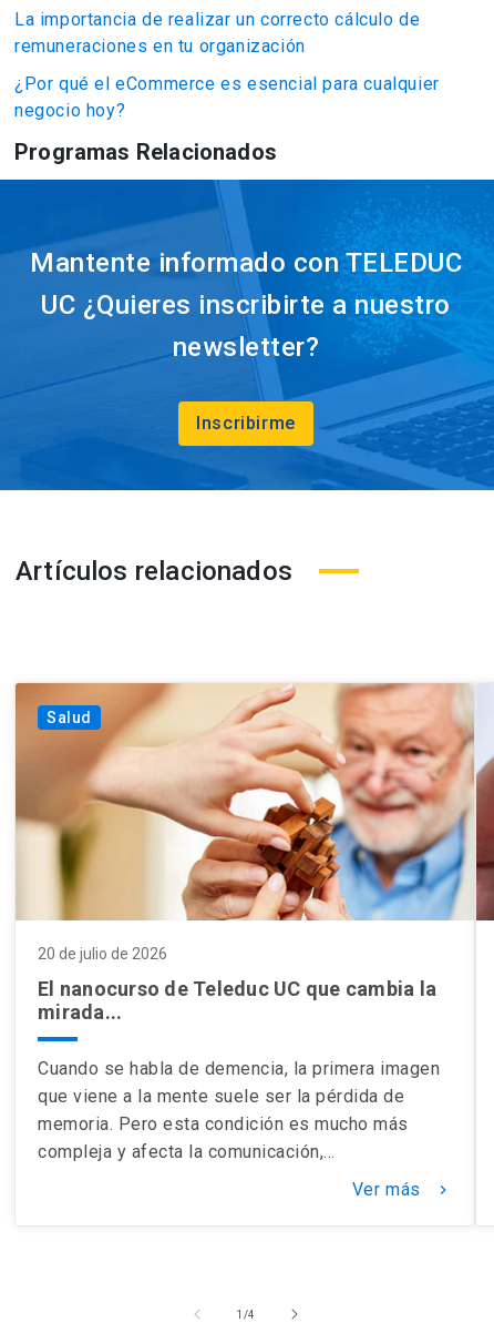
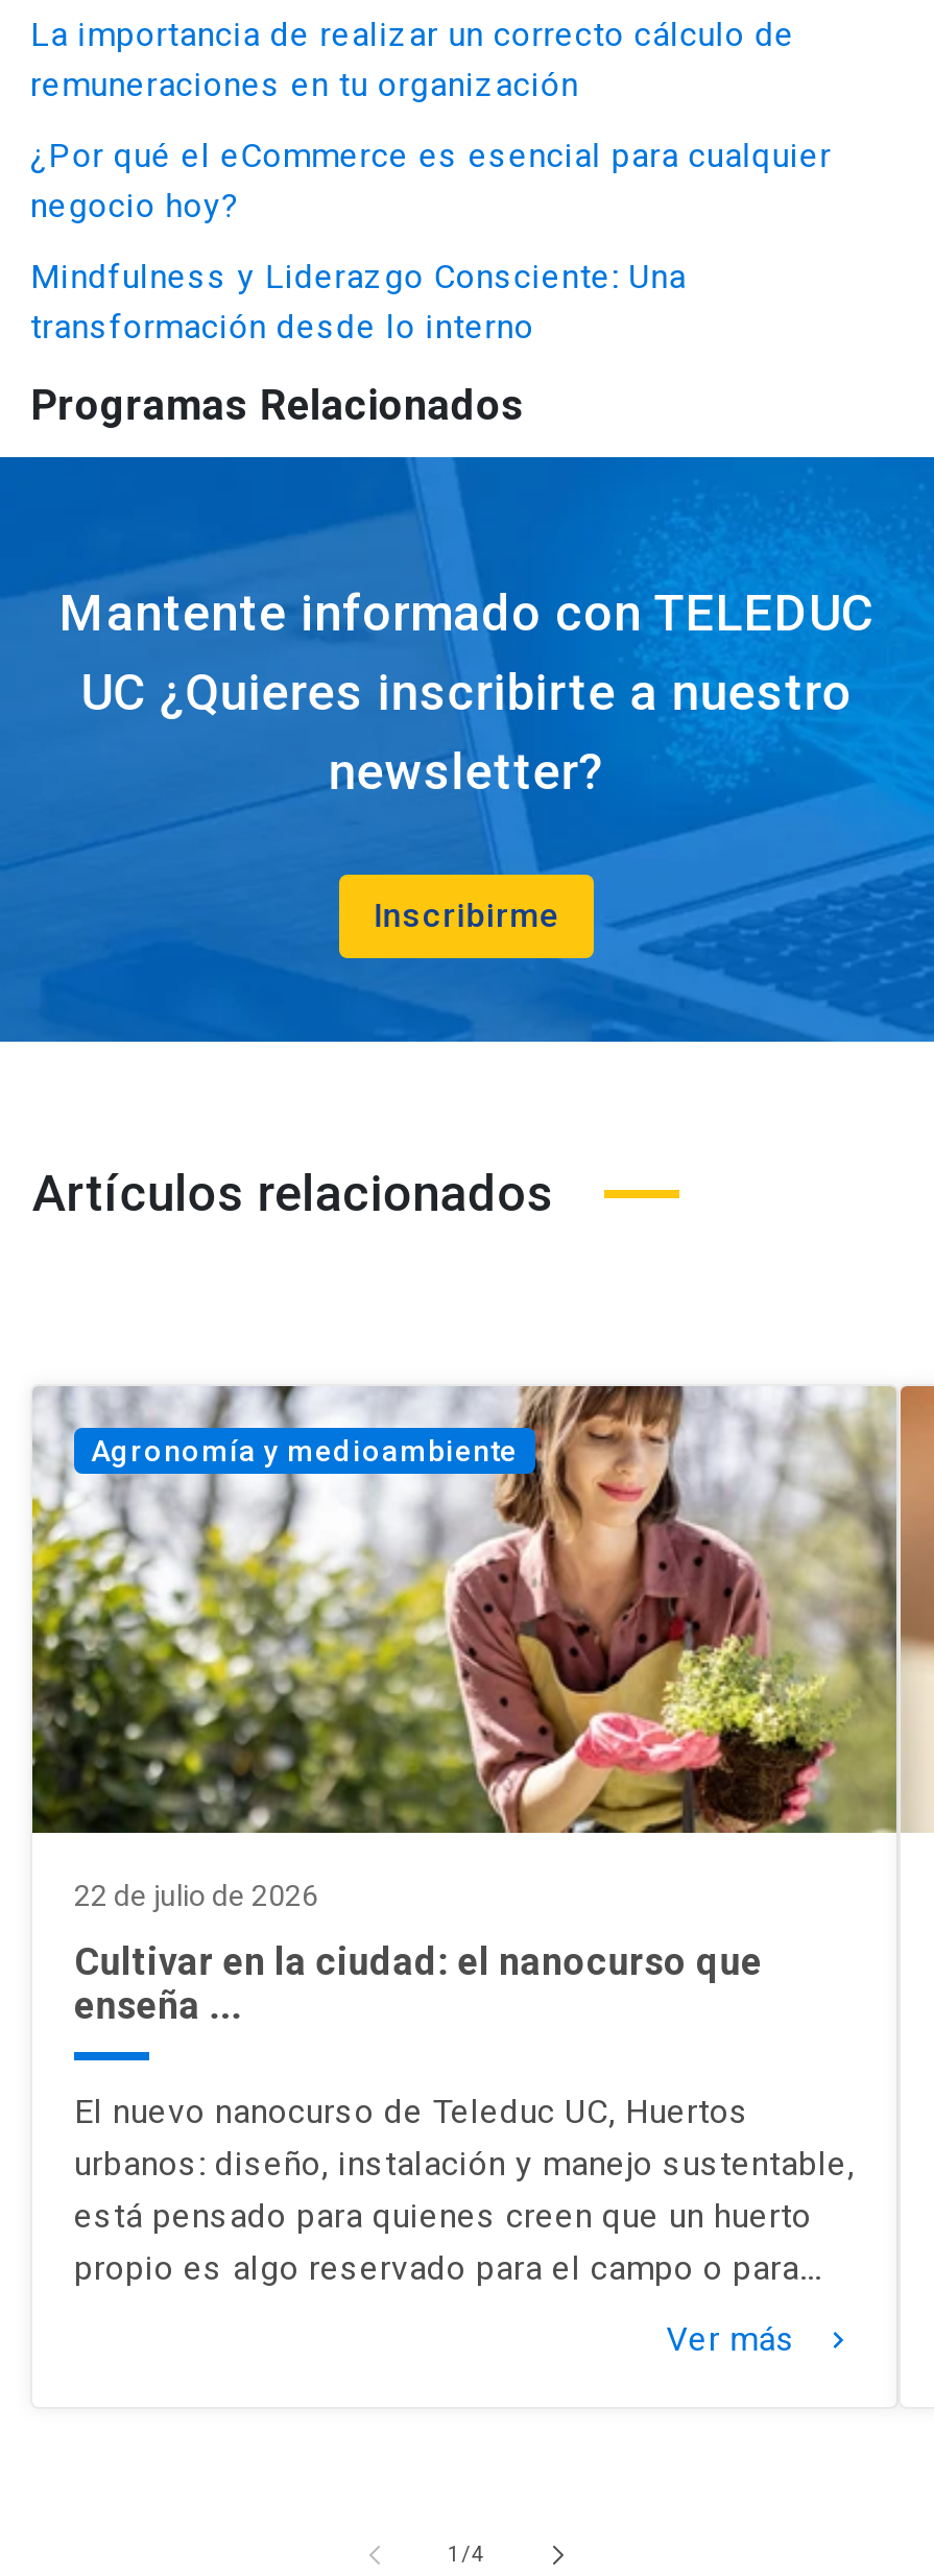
none -> [30,256,686,346] Mindfulness y Liderazgo Consciente: Una | transformación desde lo interno
moved [14,138,494,586] -> [30,379,934,1223]: [image] | Programas Relacionados | Mantente informado con TELEDUC | UC ¿Quieres inscribirte a nuestro | newsletter? | Inscribirme | Artículos relacionados
[14,682,491,922] [image] | Salud -> [30,1384,928,1835] [image] | Agronomía y medioambiente
[38,945,167,963] 20 de julio de 2026 -> [74,1879,318,1912] 22 de julio de 2026
[38,977,436,1024] El nanocurso de Teleduc UC que cambia la | mirada... -> [74,1940,762,2027] Cultivar en la ciudad: el nanocurso que | enseña ...
[38,1058,440,1163] Cuando se habla de demencia, la primera imagen | que viene a la mente suele ser la pérdida de | memoria. Pero esta condición es mucho más | compleja y afecta la comunicación,... -> [74,2092,855,2288] El nuevo nanocurso de Teleduc UC, Huertos | urbanos: diseño, instalación y manejo sustentable, | está pensado para quienes creen que un huerto | propio es algo reservado para el campo o para...

